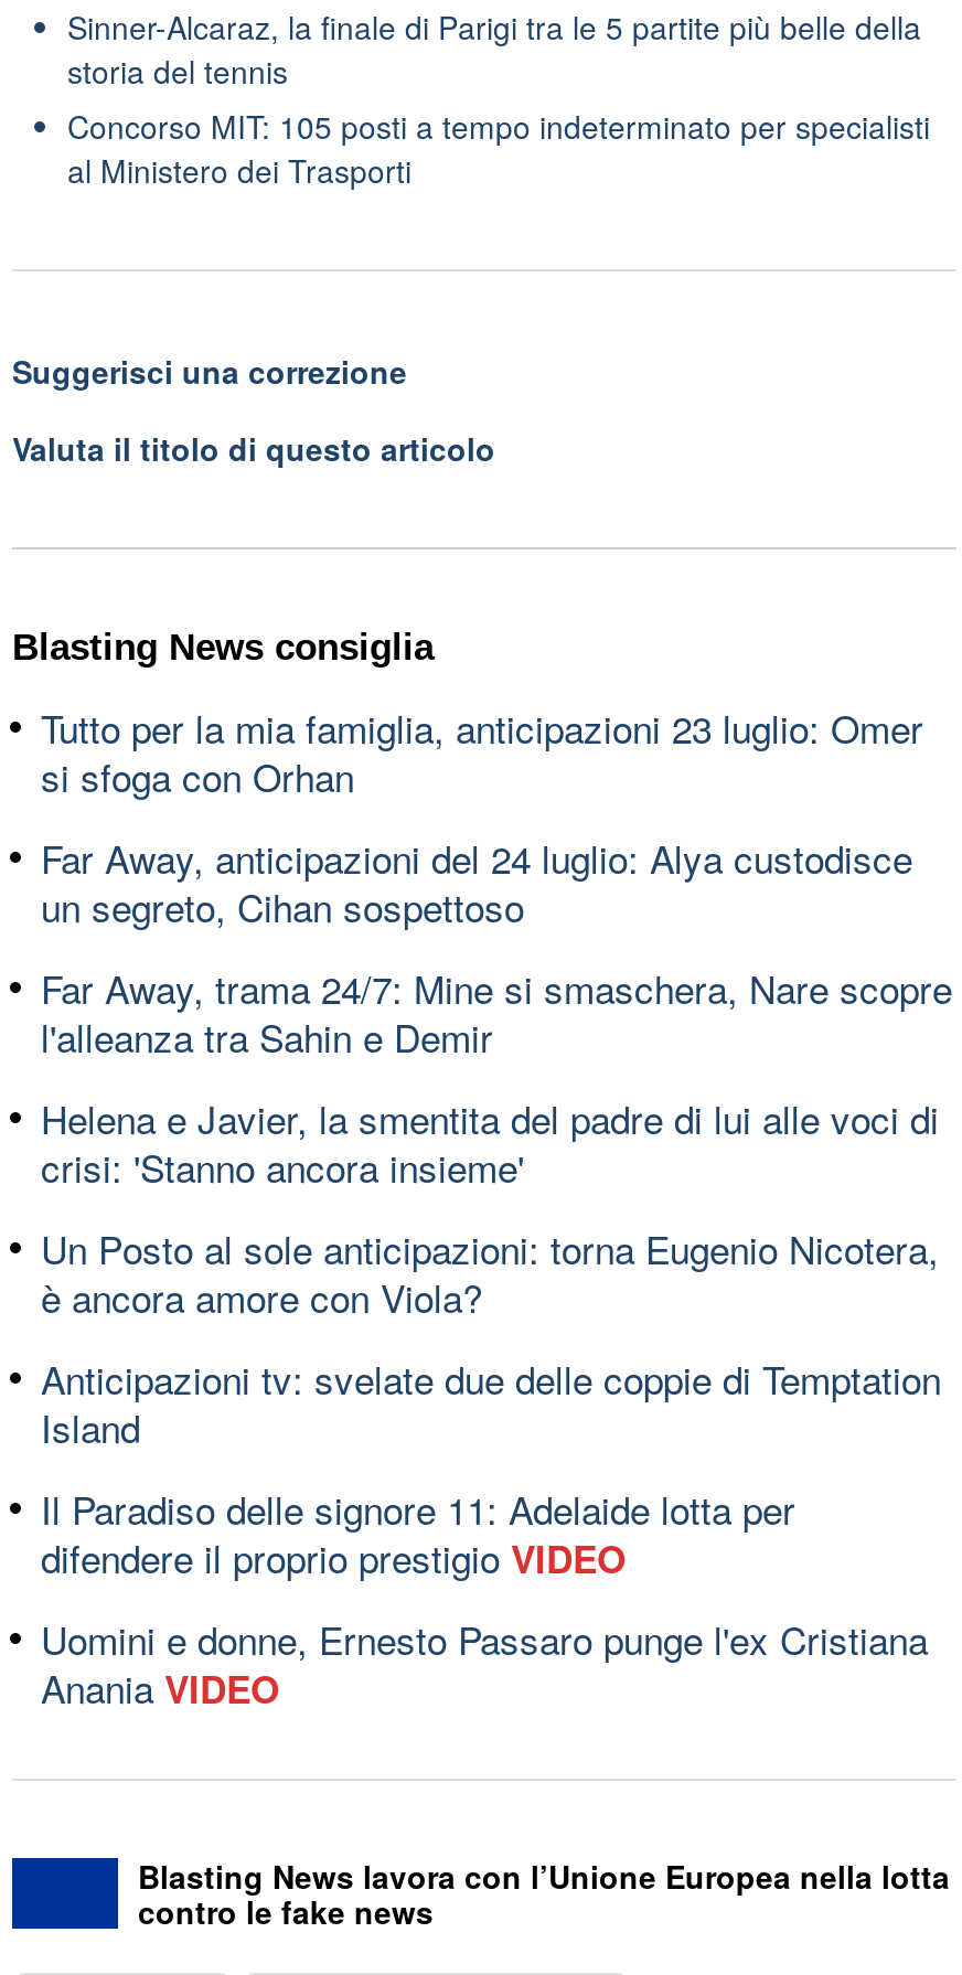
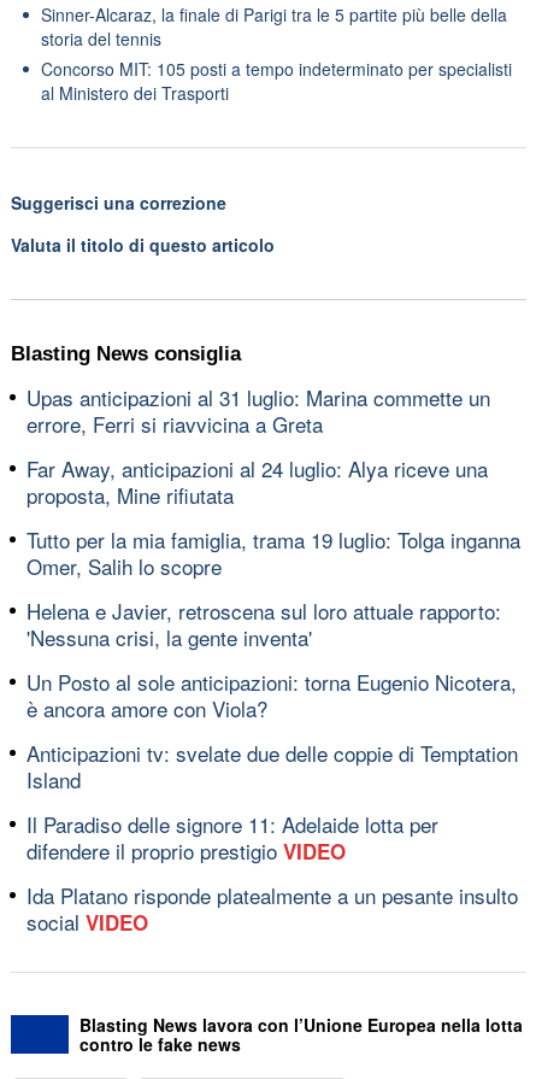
[41,700,923,804] Tutto per la mia famiglia, anticipazioni 23 luglio: Omer | si sfoga con Orhan -> [26,383,490,439] Upas anticipazioni al 31 luglio: Marina commette un | errore, Ferri si riavvicina a Greta
[41,831,912,934] Far Away, anticipazioni del 24 luglio: Alya custodisce | un segreto, Cihan sospettoso -> [26,454,488,510] Far Away, anticipazioni al 24 luglio: Alya riceve una | proposta, Mine rifiutata
[41,961,952,1065] Far Away, trama 24/7: Mine si smaschera, Nare scopre | l'alleanza tra Sahin e Demir -> [26,525,520,582] Tutto per la mia famiglia, trama 19 luglio: Tolga inganna | Omer, Salih lo scopre
[41,1091,939,1195] Helena e Javier, la smentita del padre di lui alle voci di | crisi: 'Stanno ancora insieme' -> [26,596,501,653] Helena e Javier, retroscena sul loro attuale rapporto: | 'Nessuna crisi, la gente inventa'
[41,1612,928,1715] Uomini e donne, Ernesto Passaro punge l'ex Cristiana | Anania VIDEO -> [26,881,518,937] Ida Platano risponde platealmente a un pesante insulto | social VIDEO

